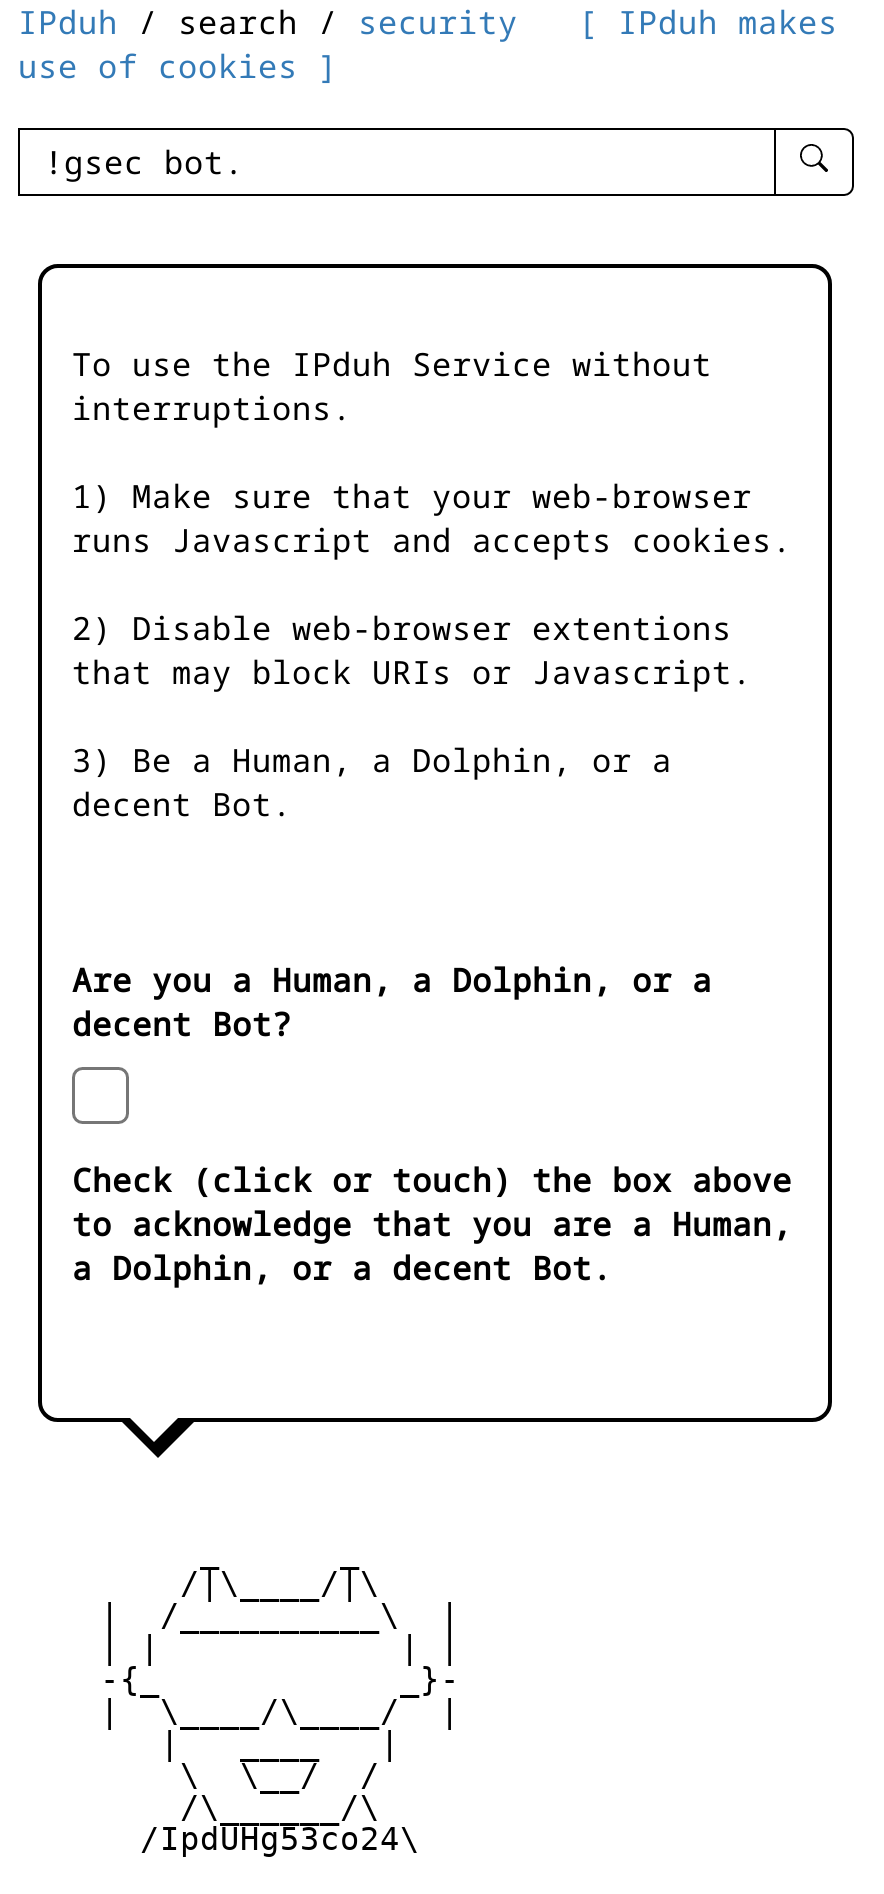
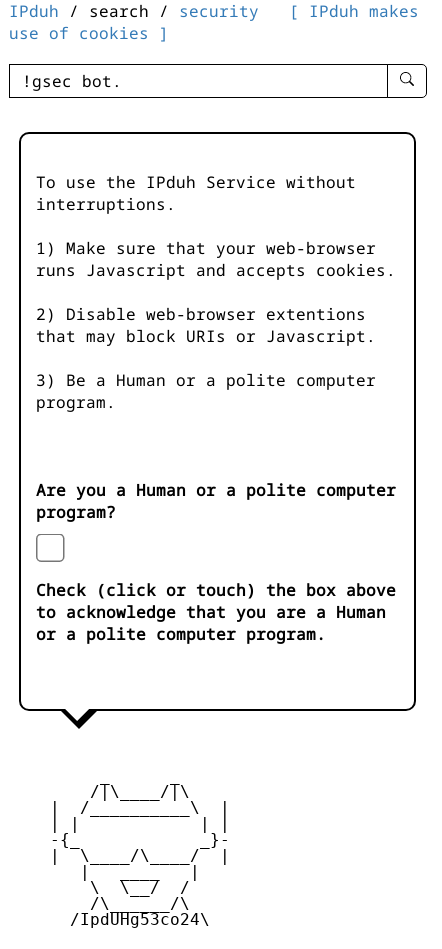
[72,738,672,826] 3) Be a Human, a Dolphin, or a | decent Bot. -> [36,369,376,413] 3) Be a Human or a polite computer | program.
[72,958,712,1046] Are you a Human, a Dolphin, or a | decent Bot? -> [36,479,396,523] Are you a Human or a polite computer | program?
[72,1202,792,1290] to acknowledge that you are a Human, | a Dolphin, or a decent Bot. -> [36,601,386,645] to acknowledge that you are a Human | or a polite computer program.

